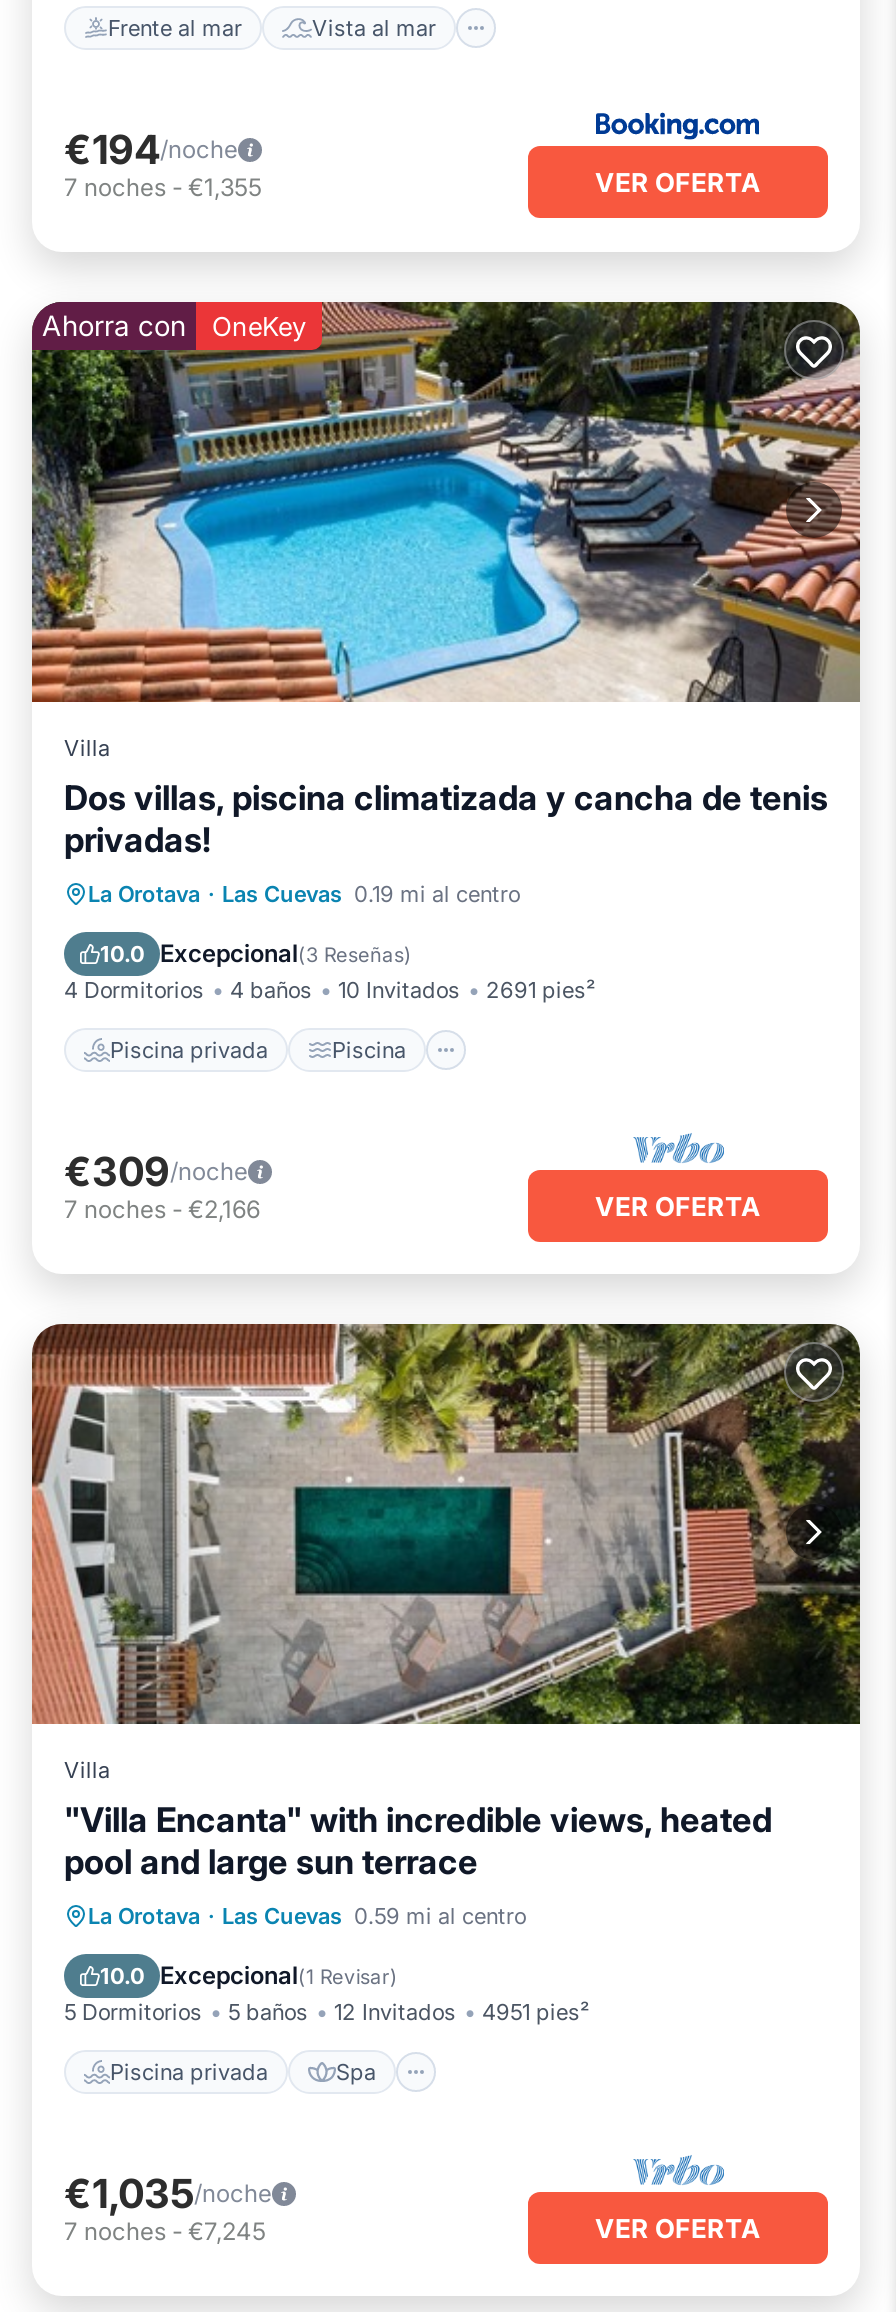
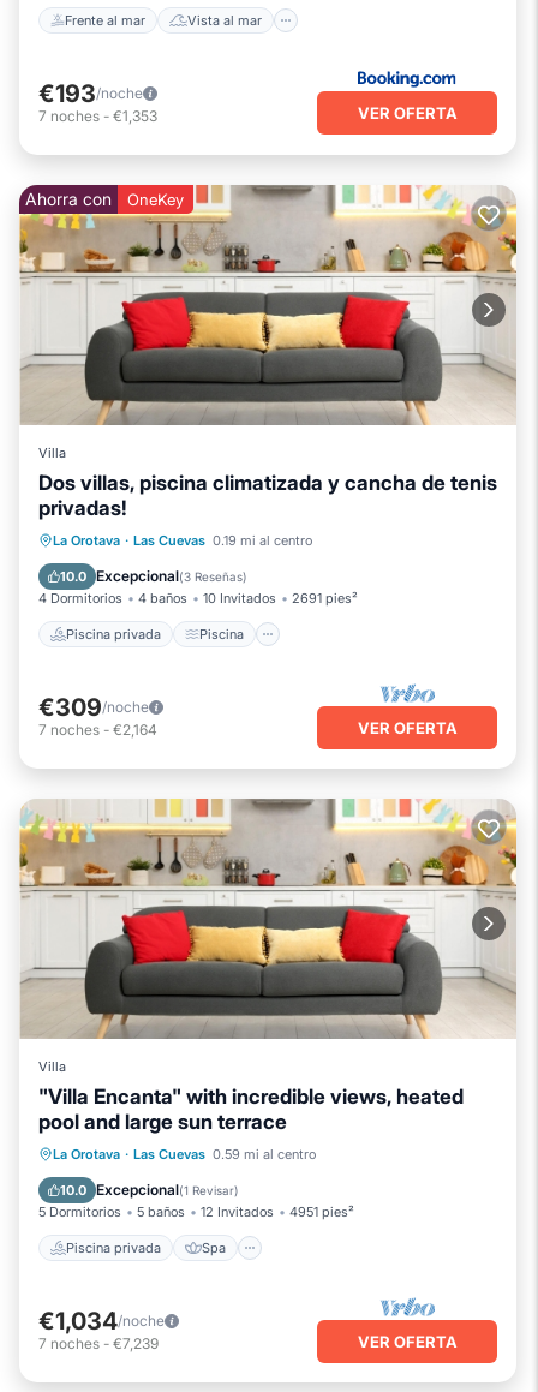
[64,125,238,173] €194/noche -> [38,79,143,107] €193/noche
[64,171,262,201] 7 noches - €1,355 -> [38,106,157,124] 7 noches - €1,353
[30,300,862,704] [image] -> [19,184,516,426] [image]
[64,1193,260,1223] 7 noches - €2,166 -> [38,720,157,738] 7 noches - €2,164
[30,1322,862,1726] [image] -> [19,797,518,1039] [image]
[64,2169,272,2217] €1,035/noche -> [38,1306,165,1335] €1,034/noche
[64,2215,266,2245] 7 noches - €7,245 -> [38,1334,159,1352] 7 noches - €7,239

